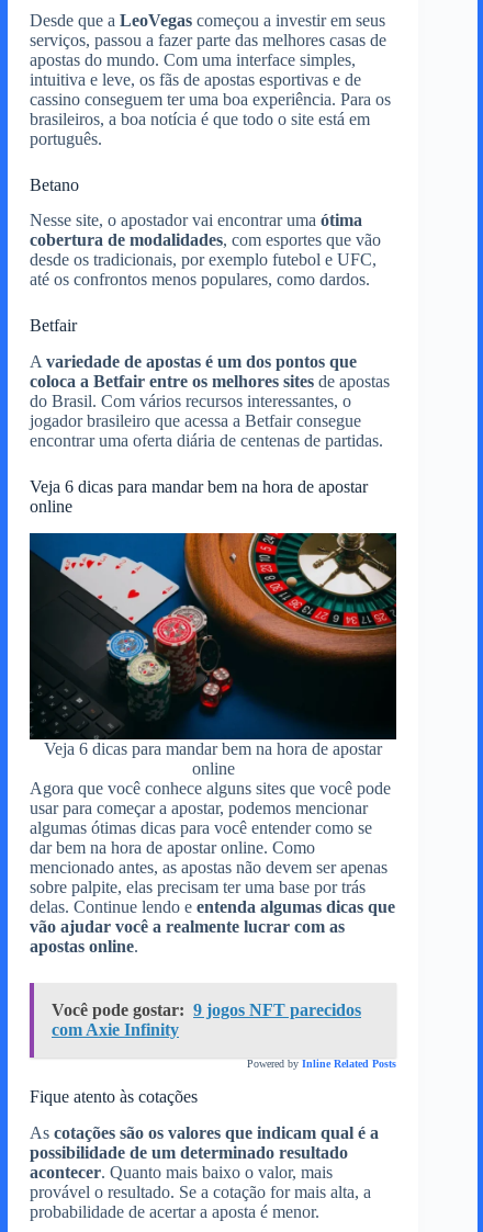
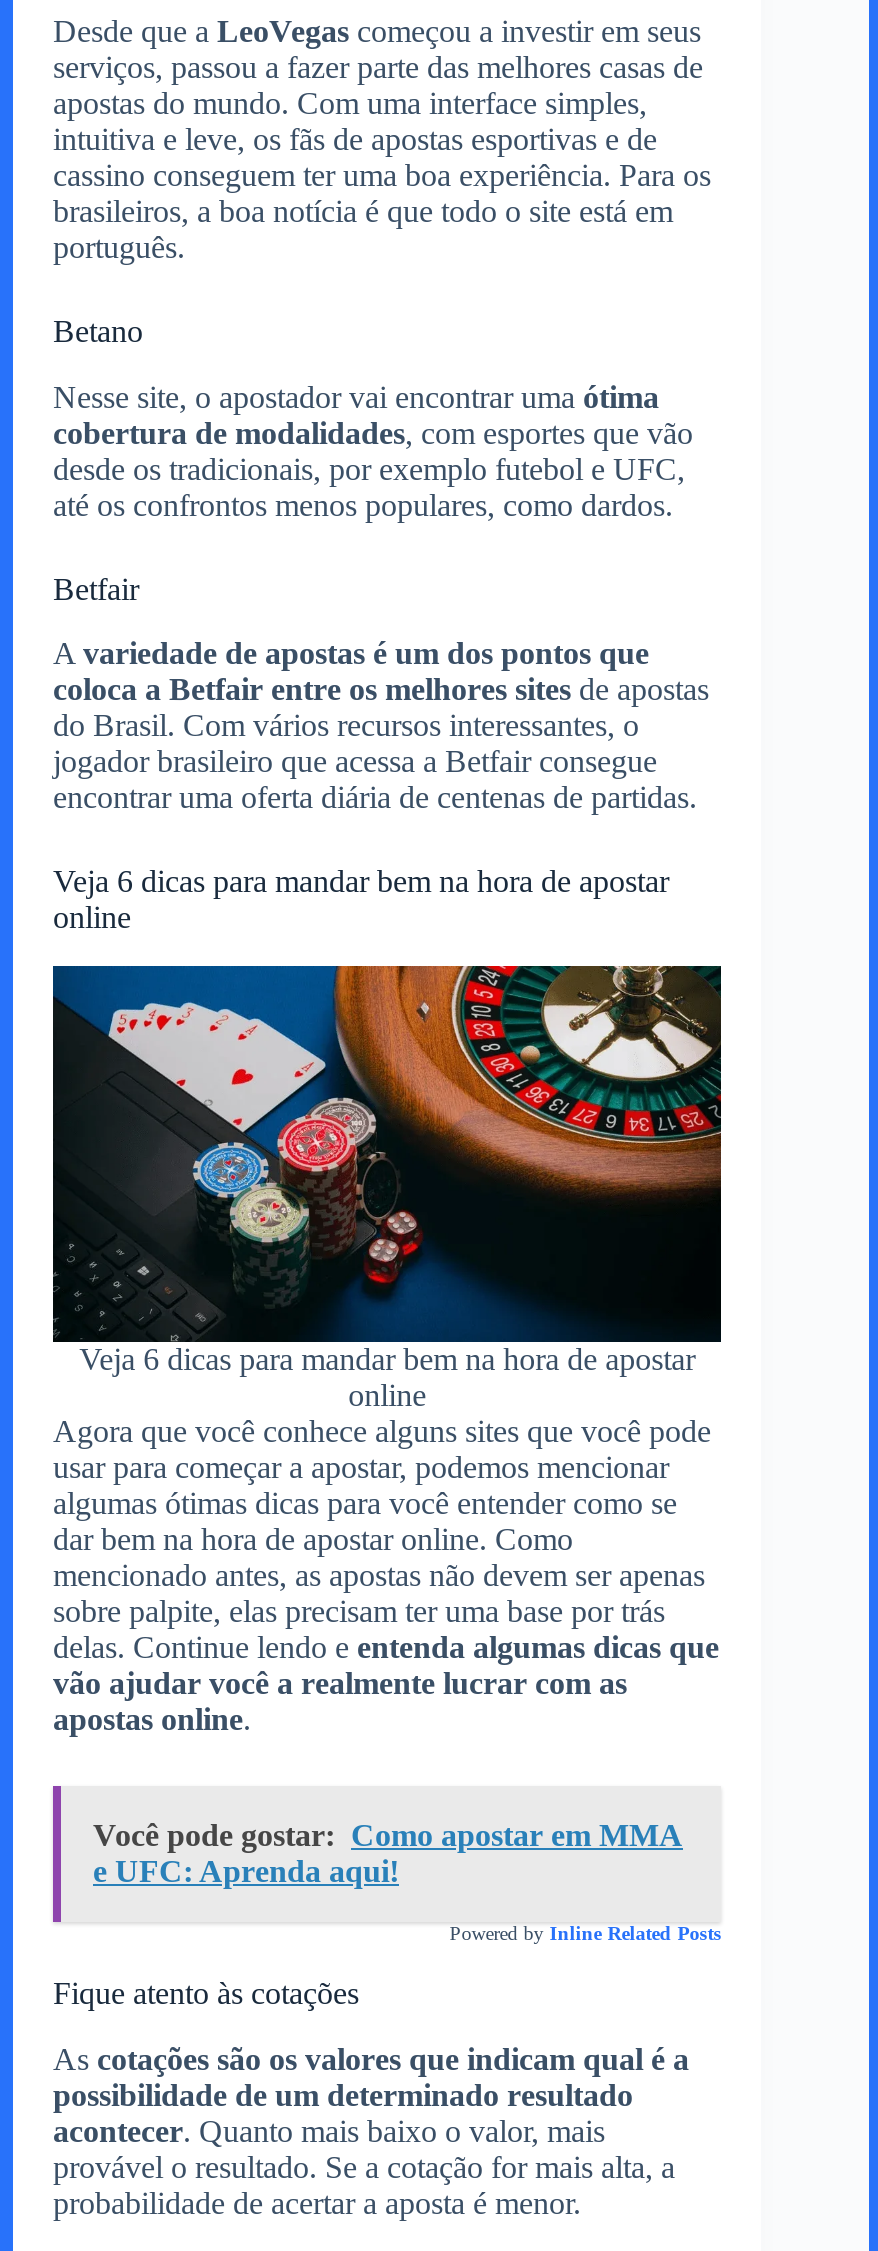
[52,1000,361,1039] Você pode gostar: 9 jogos NFT parecidos | com Axie Infinity -> [93,1818,683,1888] Você pode gostar: Como apostar em MMA | e UFC: Aprenda aqui!

